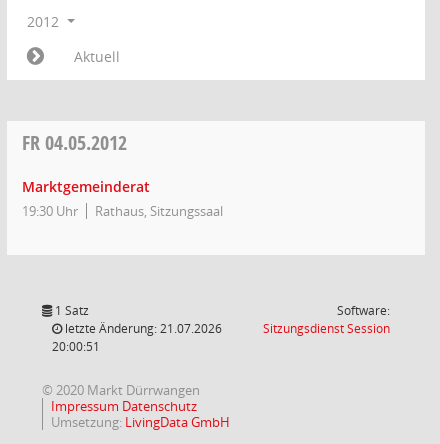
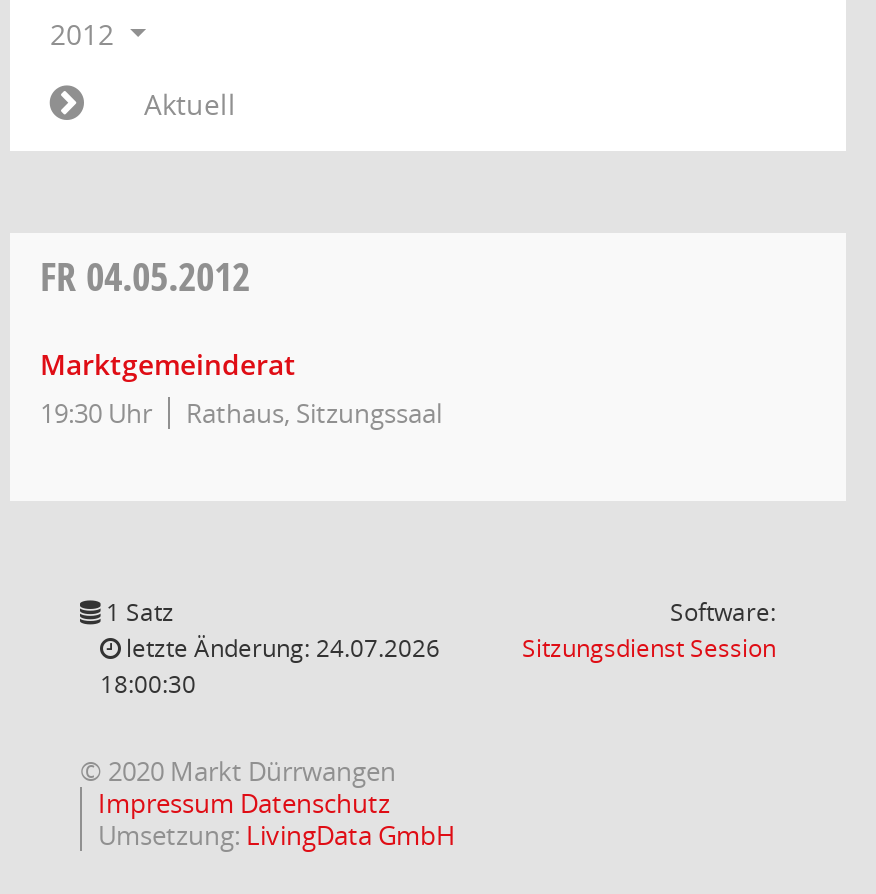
[62,320,222,337] letzte Änderung: 21.07.2026 -> [120,631,440,665] letzte Änderung: 24.07.2026
[52,338,100,355] 20:00:51 -> [100,667,196,701] 18:00:30

